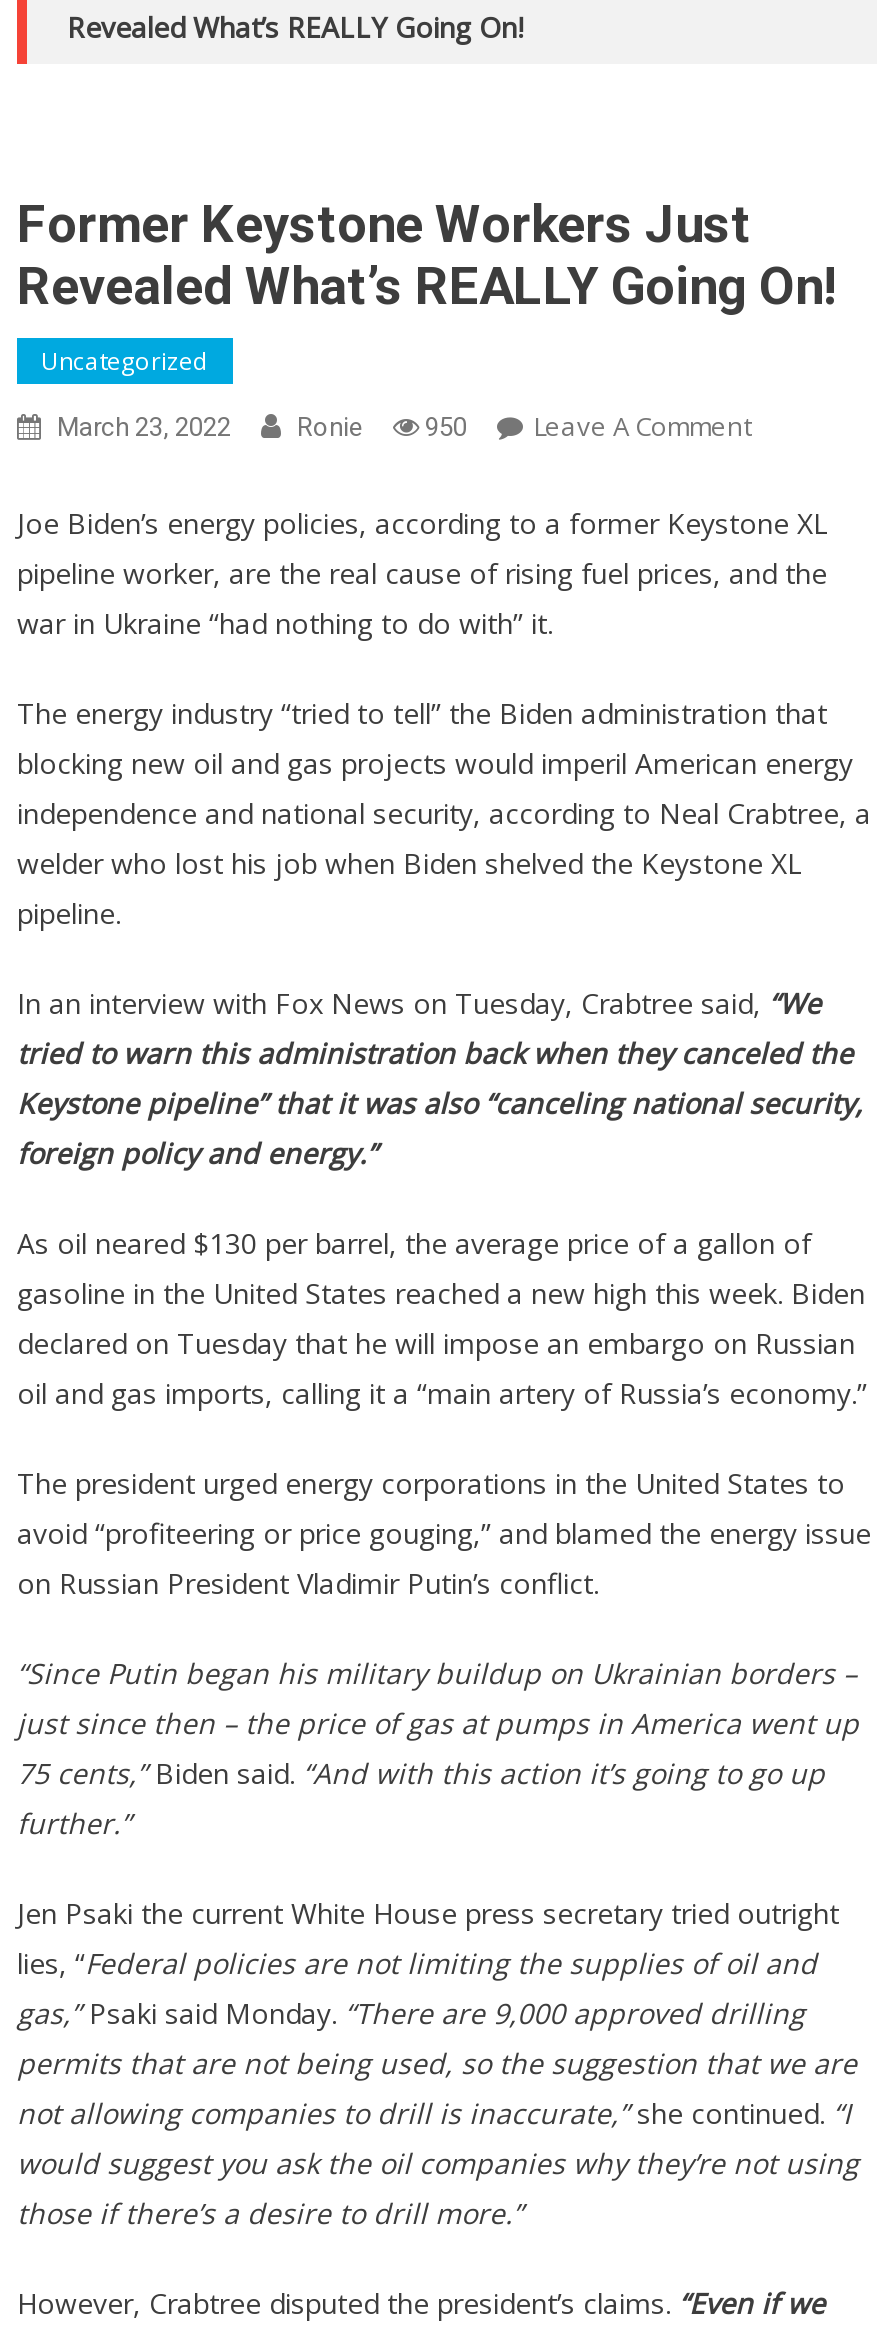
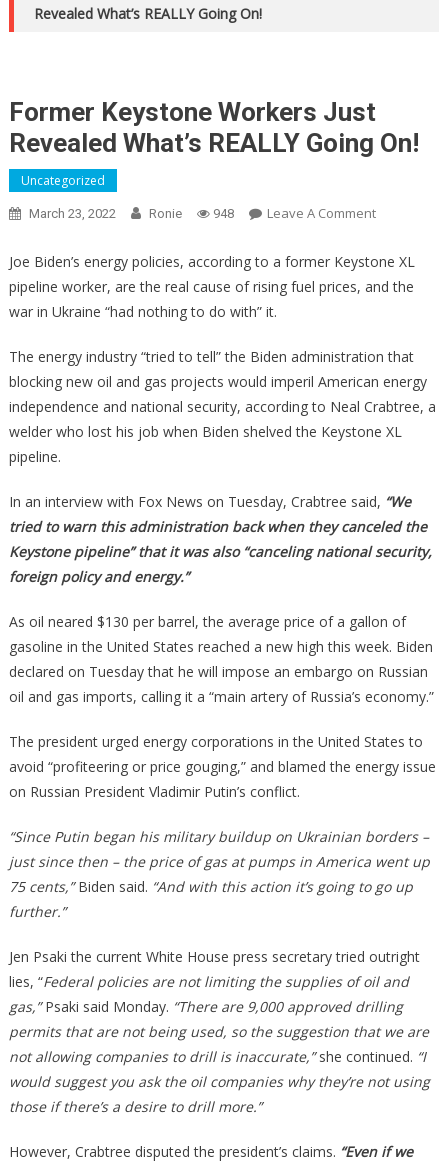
[425,412,467,442] 950 -> [213,206,234,221] 948

